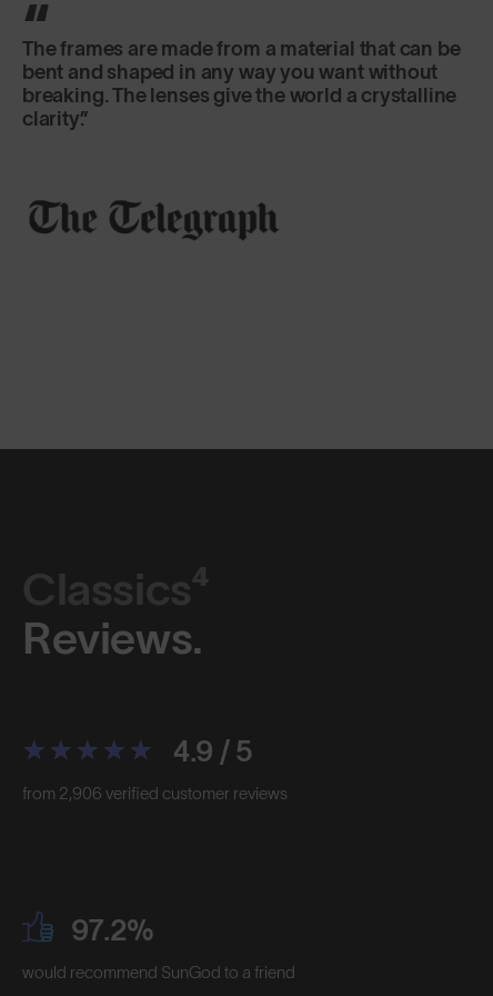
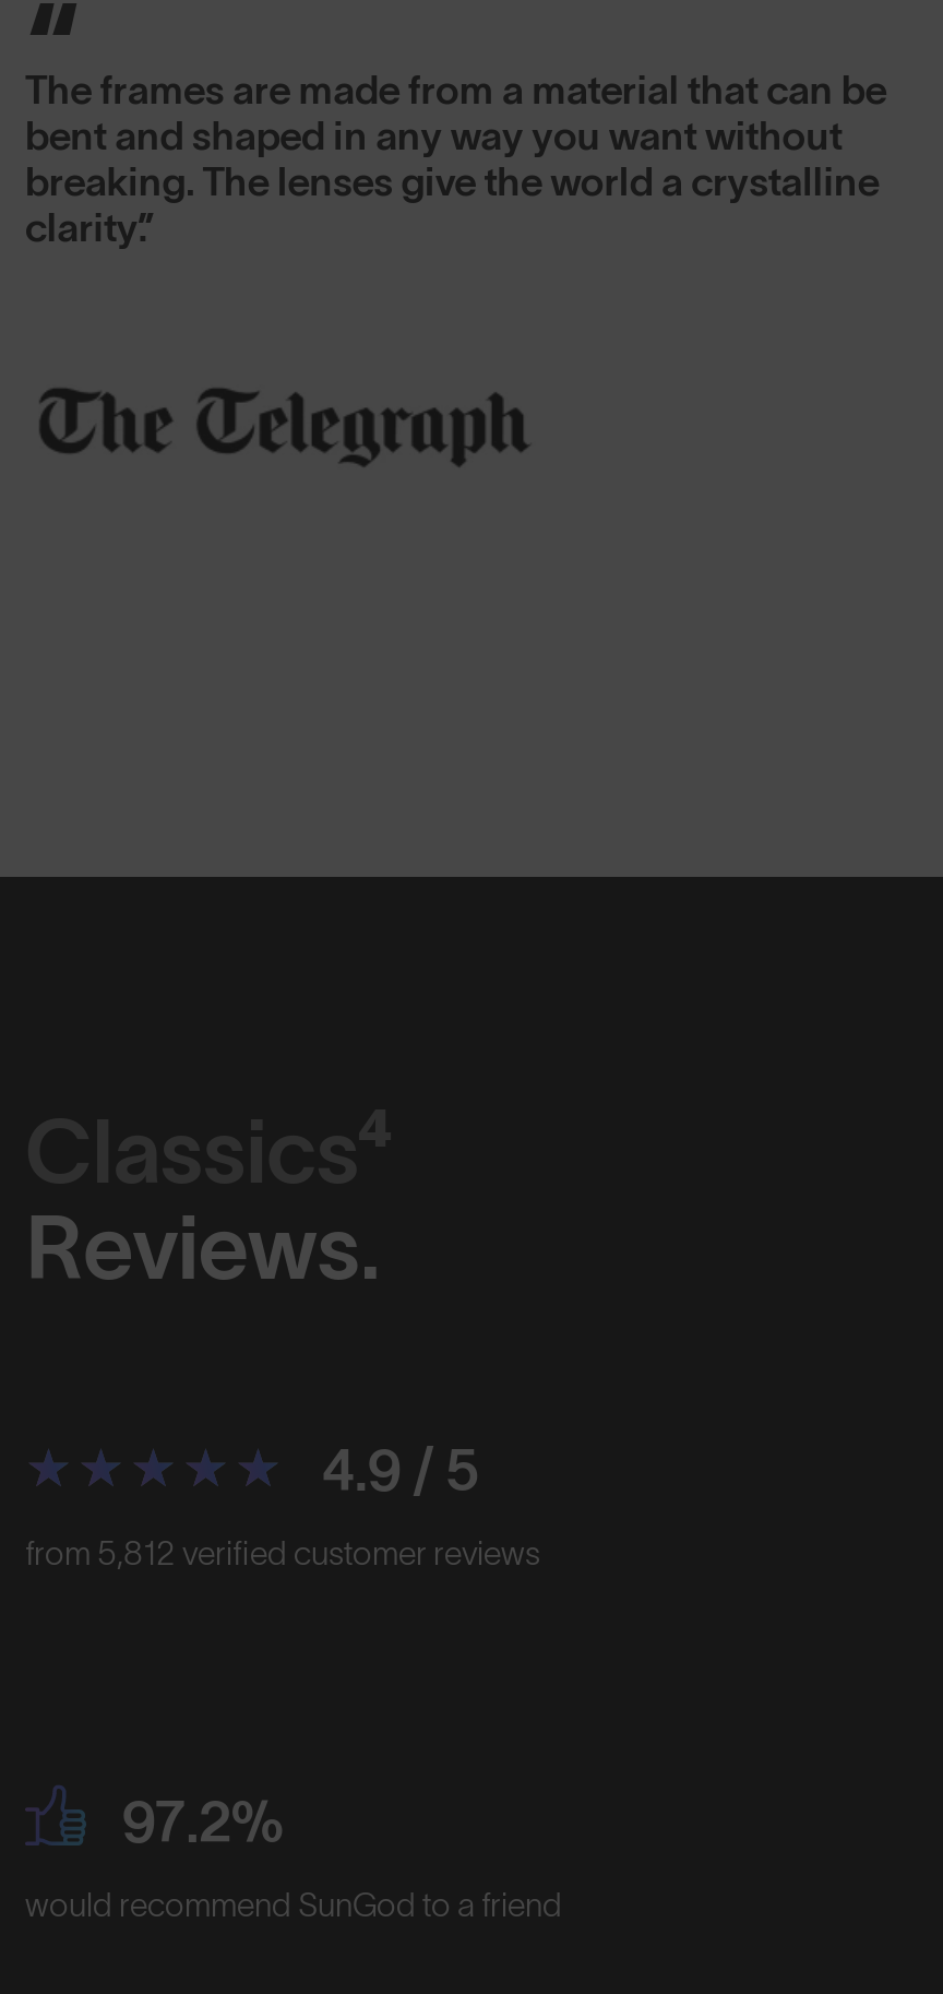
[22,783,288,802] from 2,906 verified customer reviews -> [25,1533,540,1570] from 5,812 verified customer reviews

